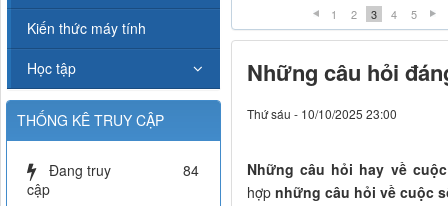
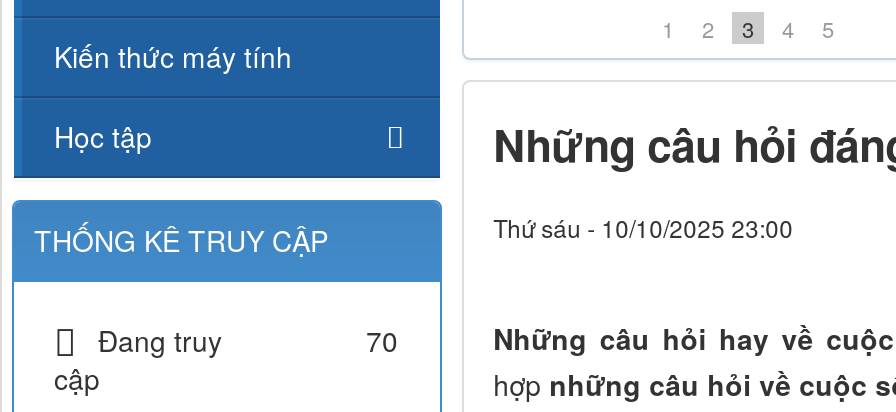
[183,160,199,180] 84 -> [366,320,398,360] 70

